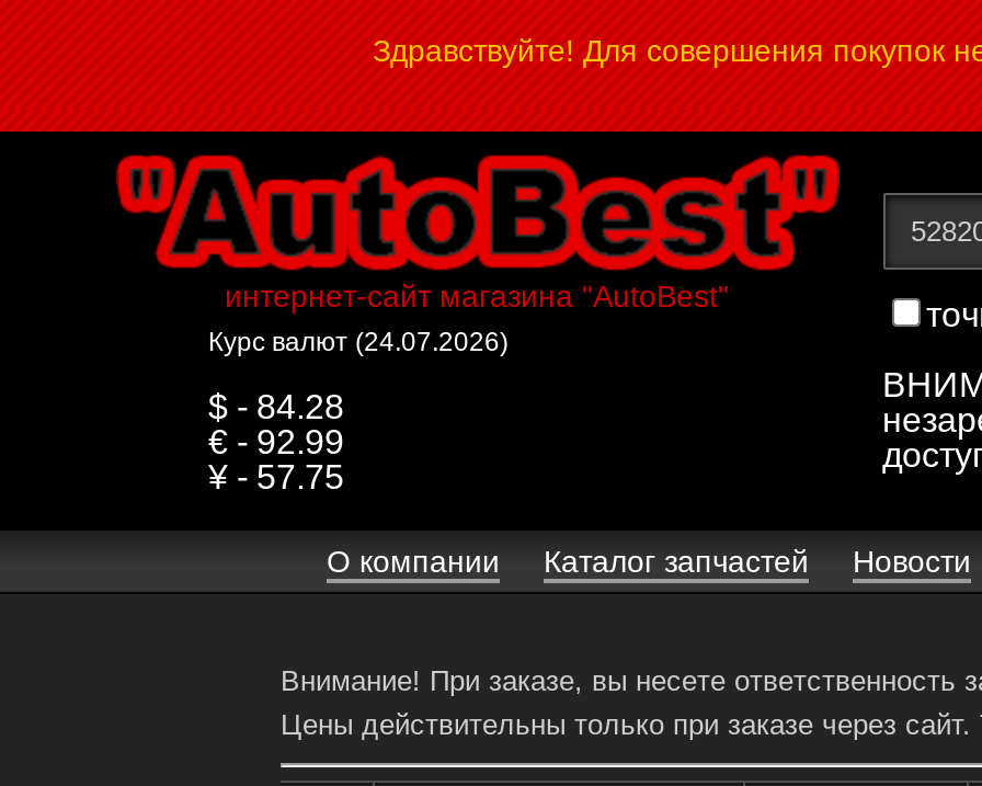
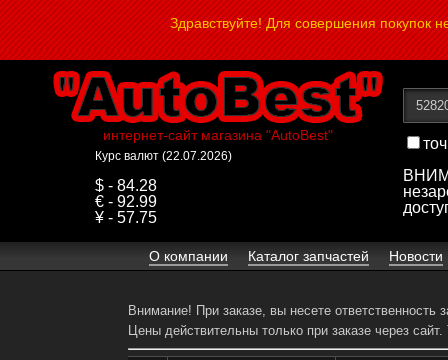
[208,327,509,357] Курс валют (24.07.2026) -> [95,149,232,163] Курс валют (22.07.2026)

